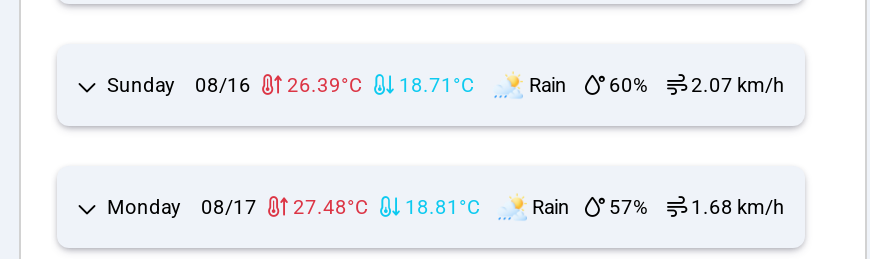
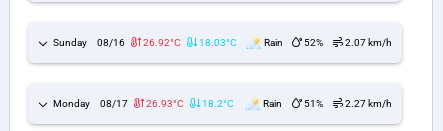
[283,75,475,97] 26.39°C | 18.71°C -> [141,37,237,48] 26.92°C | 18.03°C
[529,75,785,97] Rain 60% 2.07 km/h -> [264,37,392,48] Rain 52% 2.07 km/h
[289,197,481,219] 27.48°C | 18.81°C -> [144,98,234,109] 26.93°C | 18.2°C
[605,197,647,219] 57% -> [302,98,323,109] 51%
[687,197,785,219] 1.68 km/h -> [343,98,392,109] 2.27 km/h

